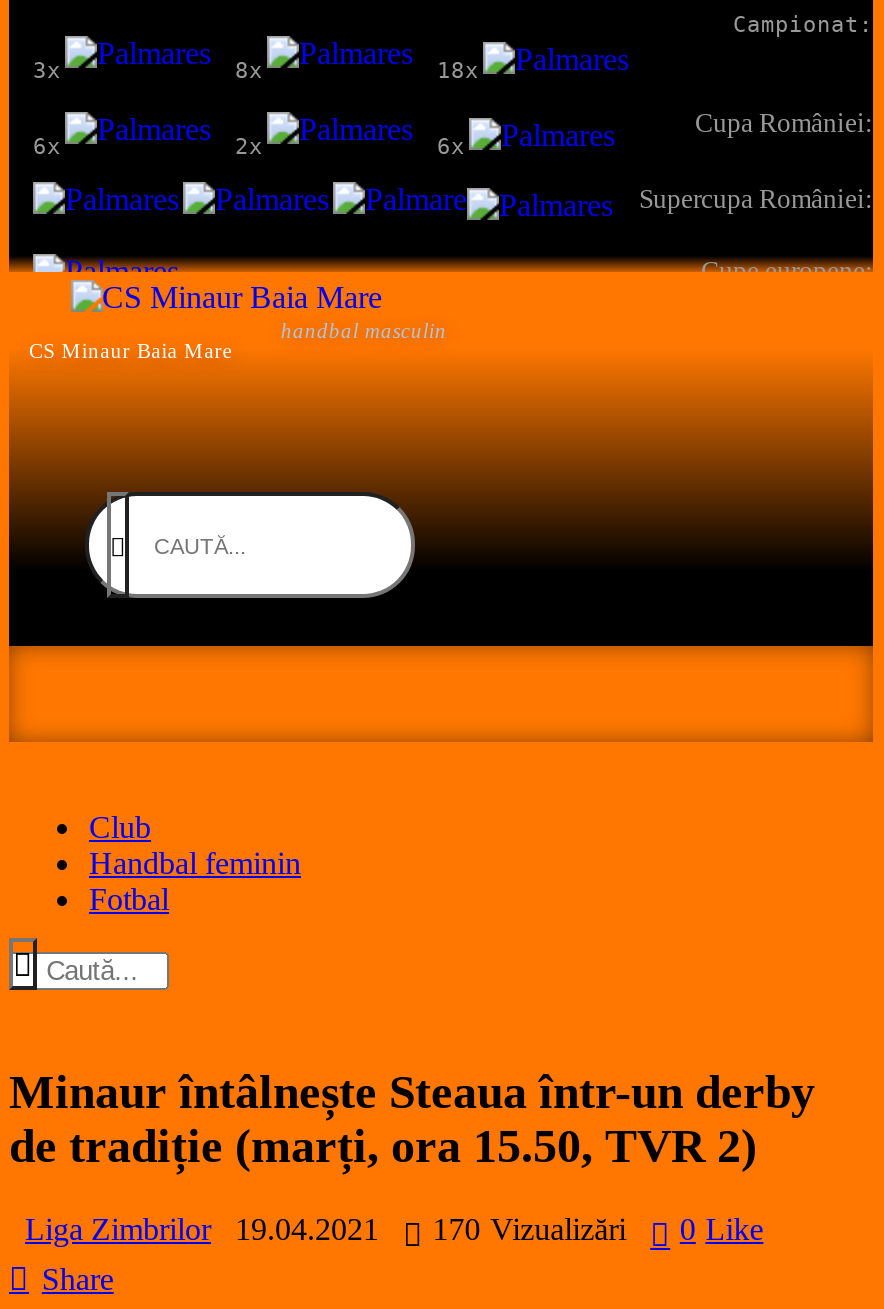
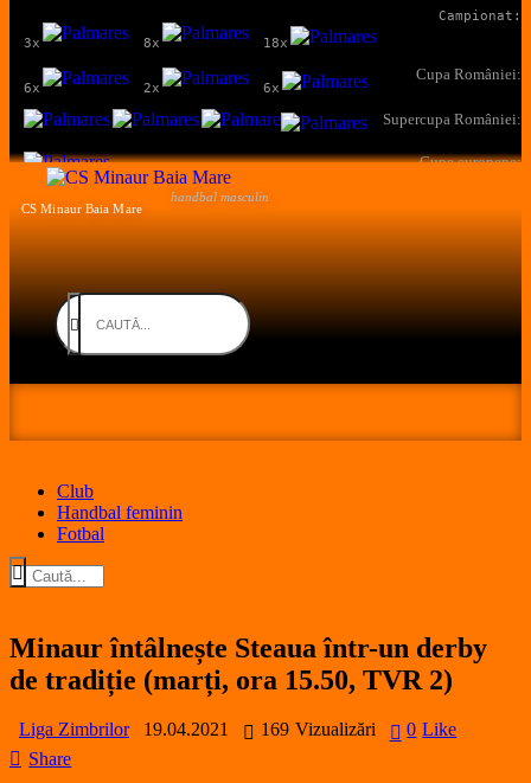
[25,1213,763,1247] Liga Zimbrilor 19.04.2021 170 Vizualizări 0 Like -> [19,720,457,740] Liga Zimbrilor 19.04.2021 169 Vizualizări 0 Like

